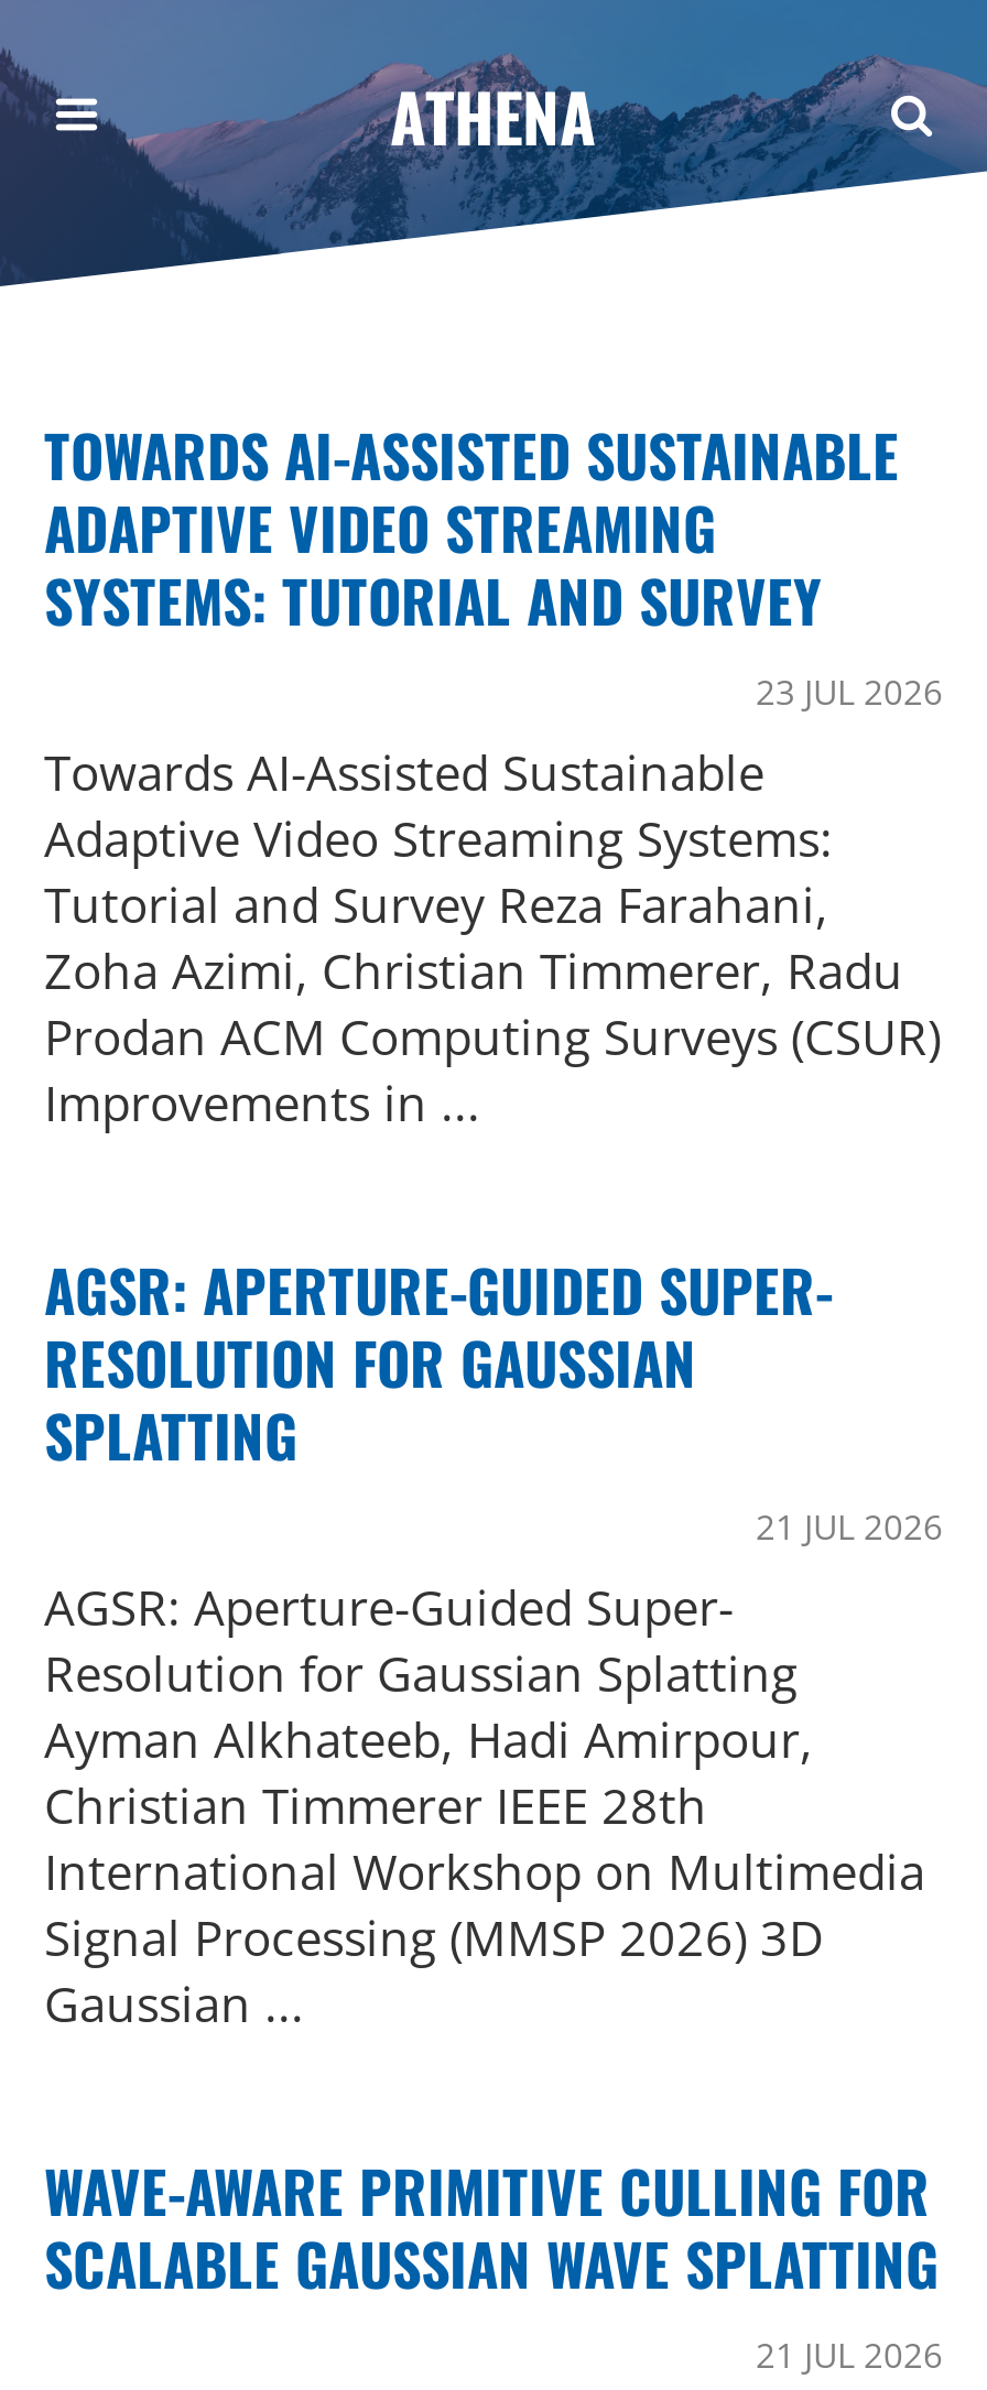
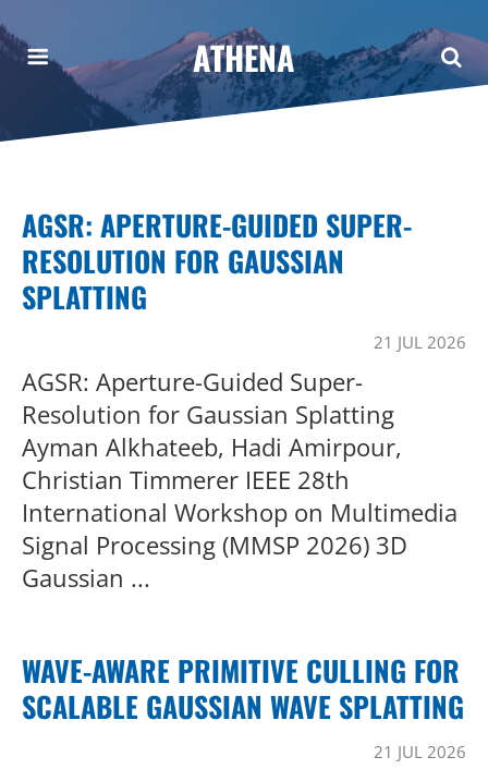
[44,412,943,1134] TOWARDS AI-ASSISTED SUSTAINABLE | ADAPTIVE VIDEO STREAMING | SYSTEMS: TUTORIAL AND SURVEY | 23 JUL 2026 | Towards AI-Assisted Sustainable | Adaptive Video Streaming Systems: | Tutorial and Survey Reza Farahani, | Zoha Azimi, Christian Timmerer, Radu | Prodan ACM Computing Surveys (CSUR) | Improvements in ... -> none

